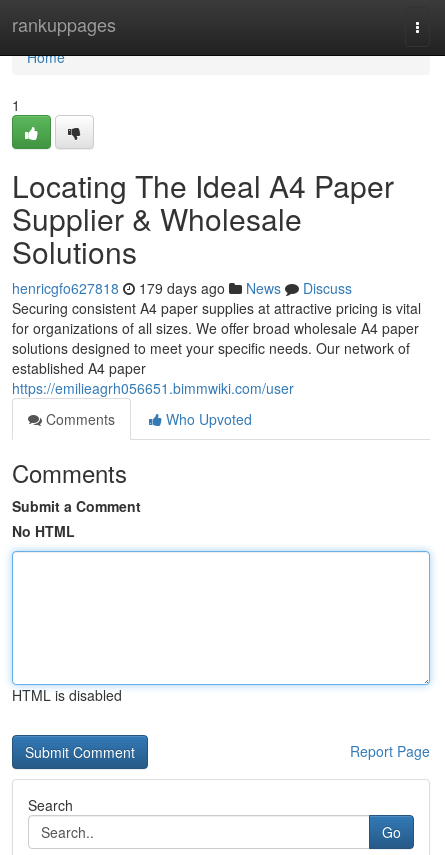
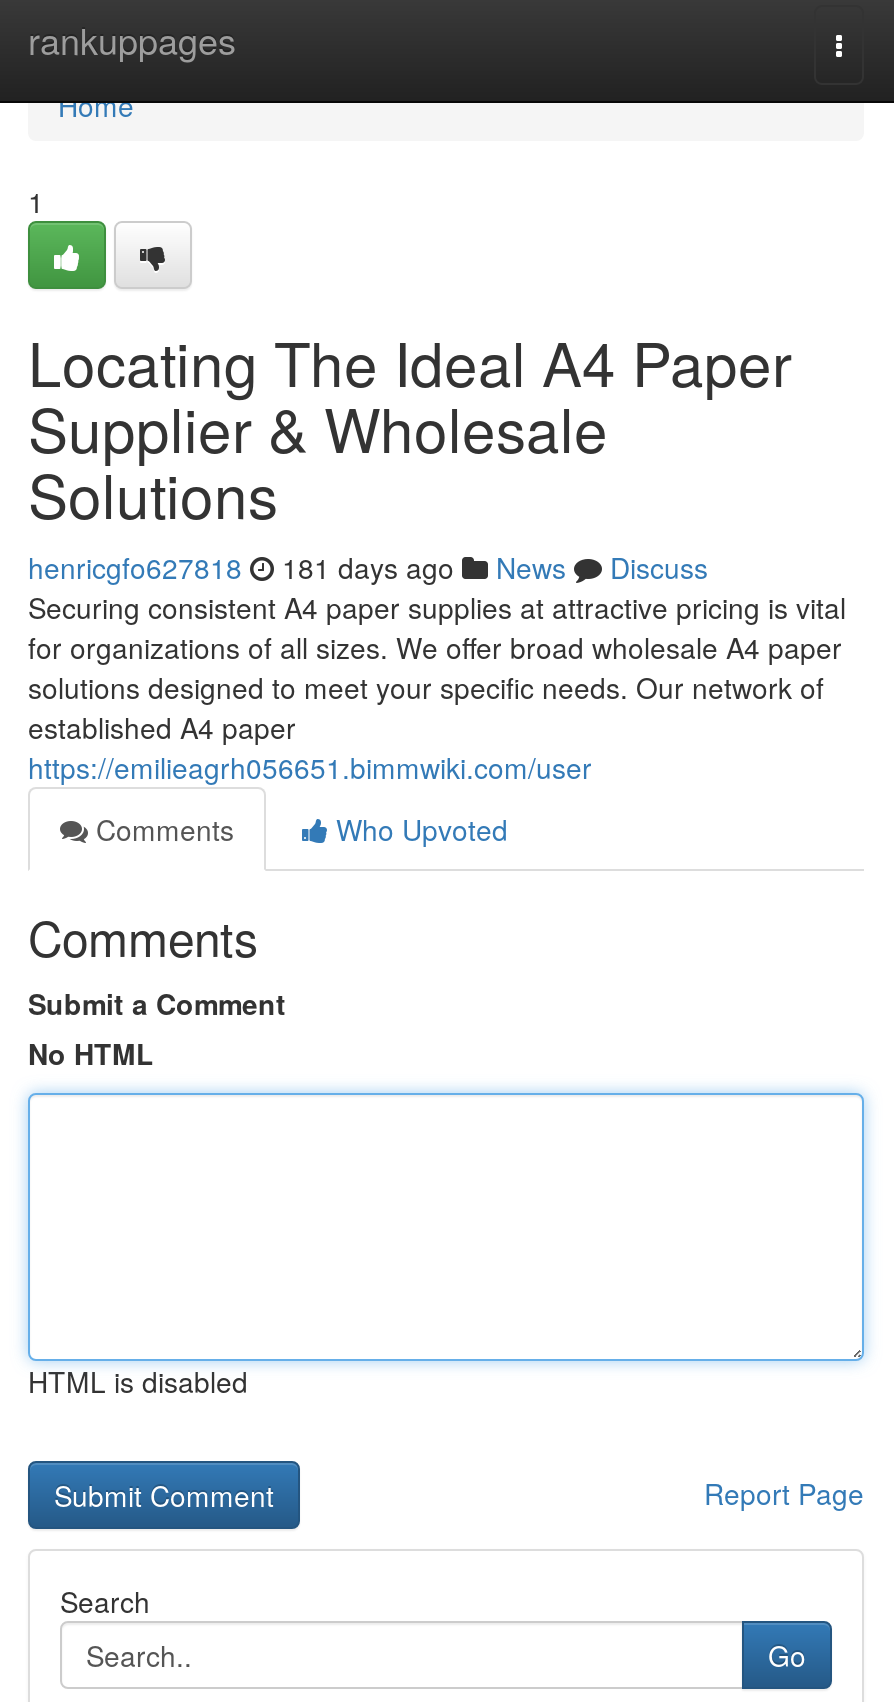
[12,278,352,298] henricgfo627818 179 days ago News Discuss -> [28,547,708,587] henricgfo627818 181 days ago News Discuss

